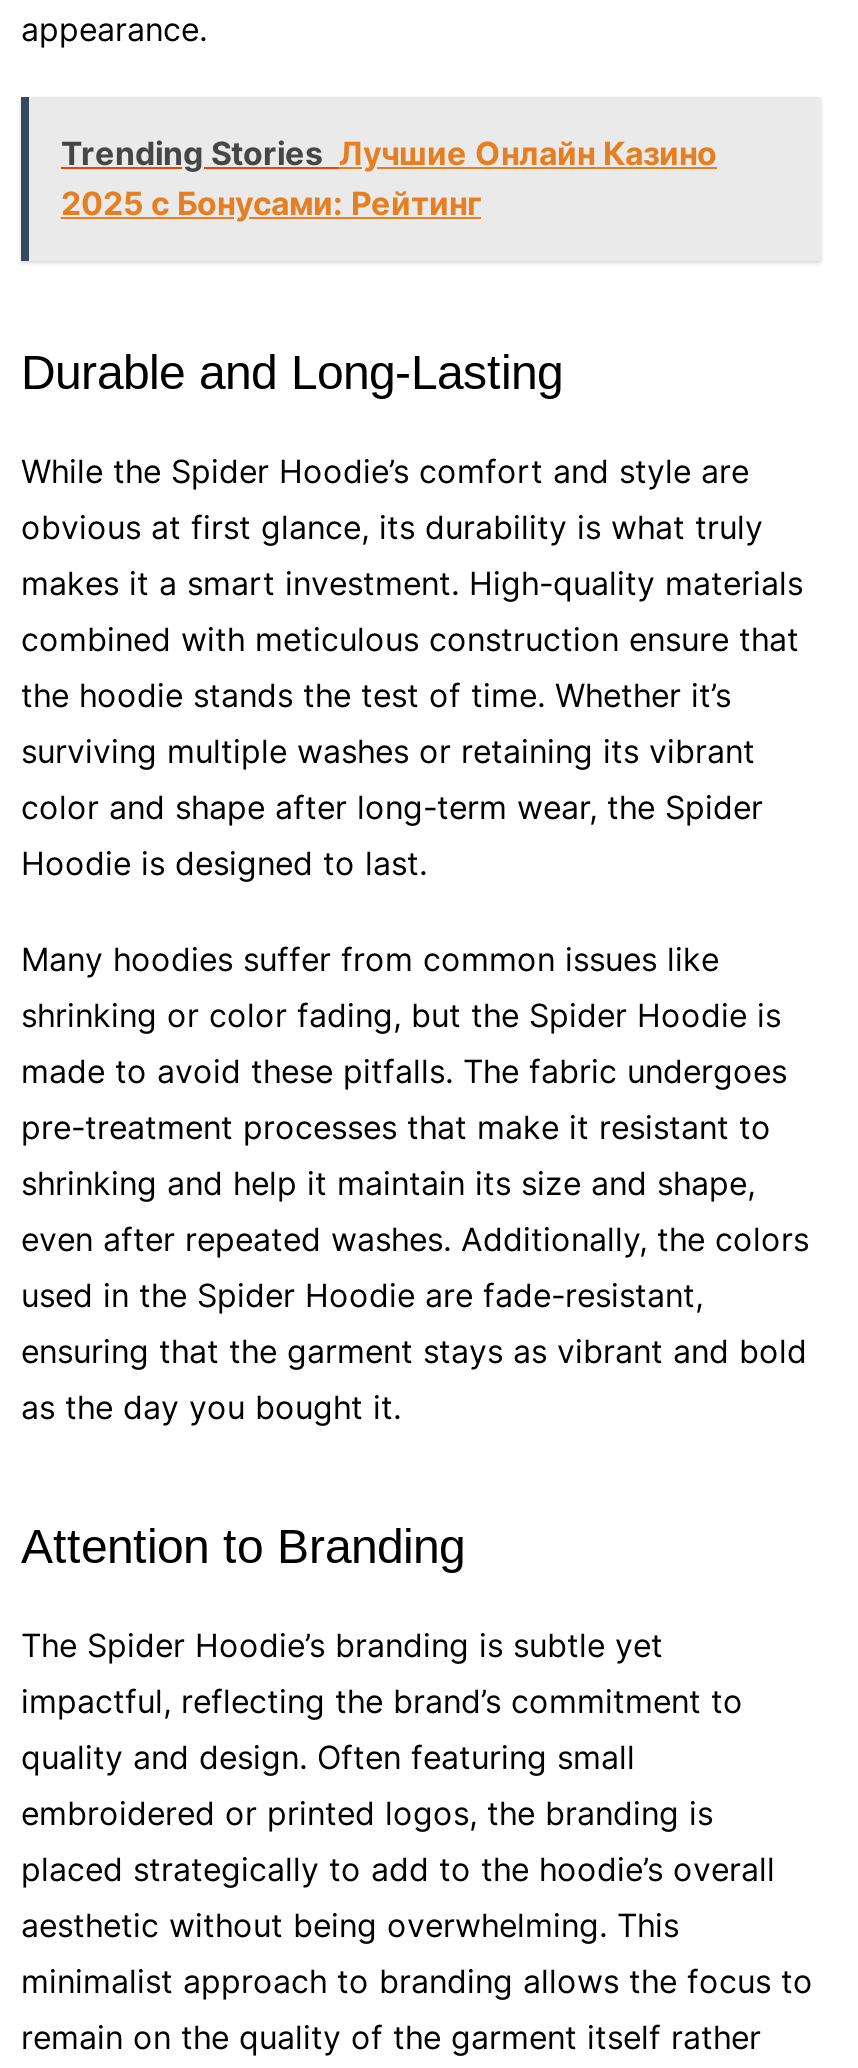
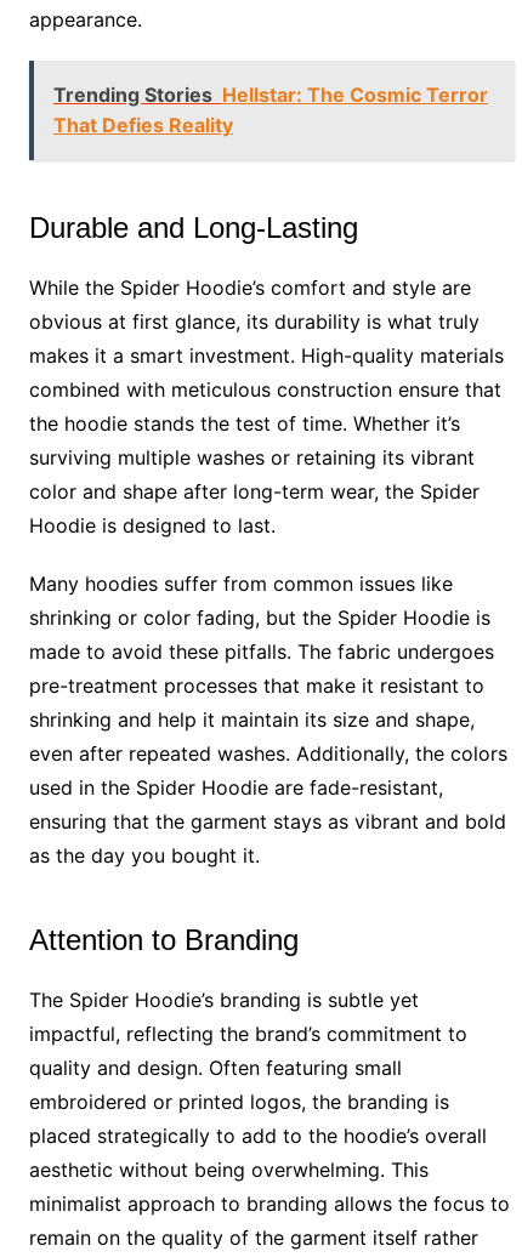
[61,133,717,223] Trending Stories Лучшие Онлайн Казино | 2025 с Бонусами: Рейтинг -> [53,83,488,137] Trending Stories Hellstar: The Cosmic Terror | That Defies Reality

